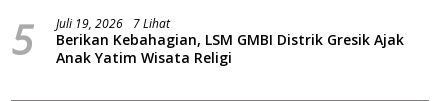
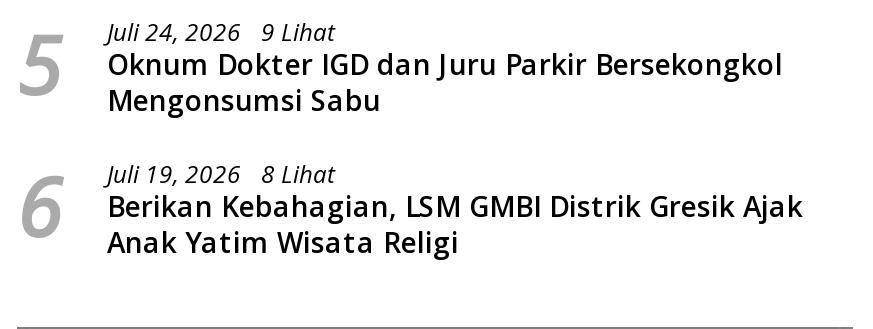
[56,15,170,32] Juli 19, 2026 7 Lihat -> [17,15,783,261] Juli 24, 2026 9 Lihat | Oknum Dokter IGD dan Juru Parkir Bersekongkol | Mengonsumsi Sabu | 6 | Juli 19, 2026 8 Lihat

